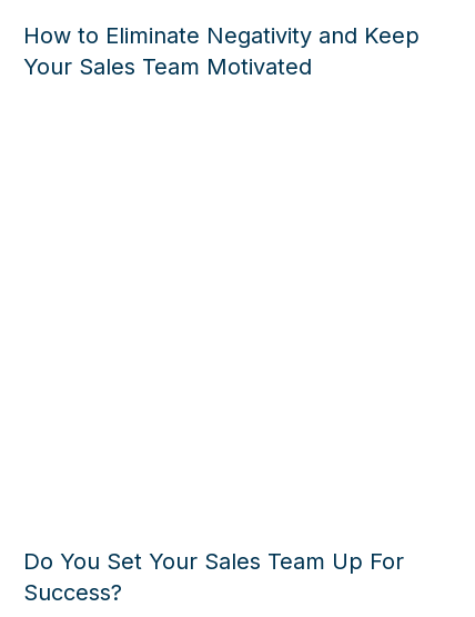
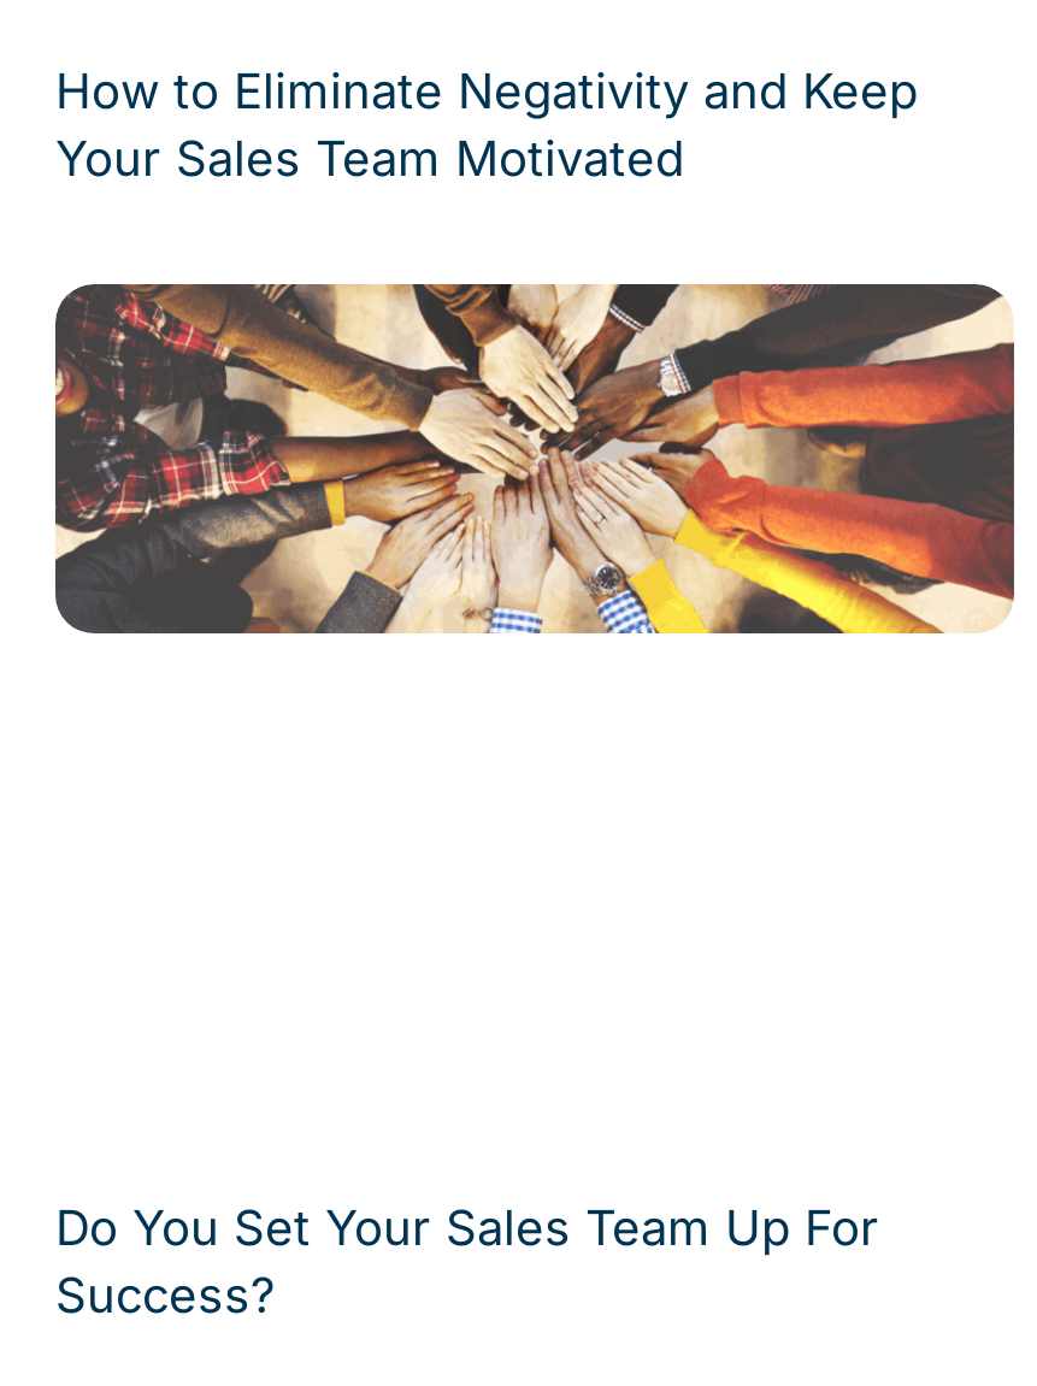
none -> [53,281,1017,637] [image]

